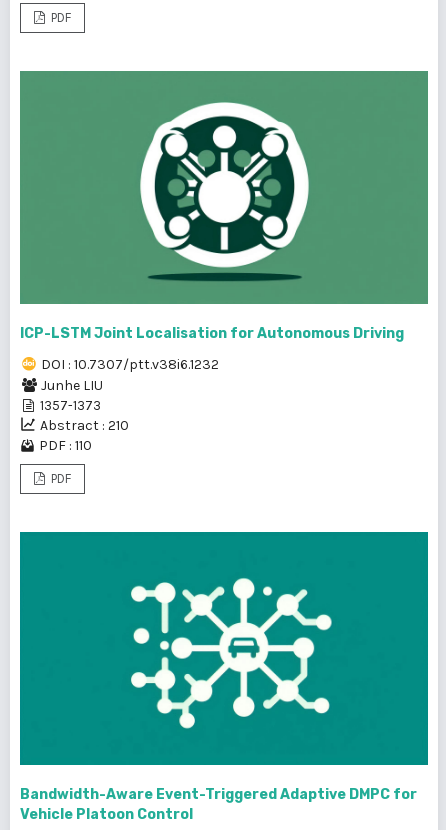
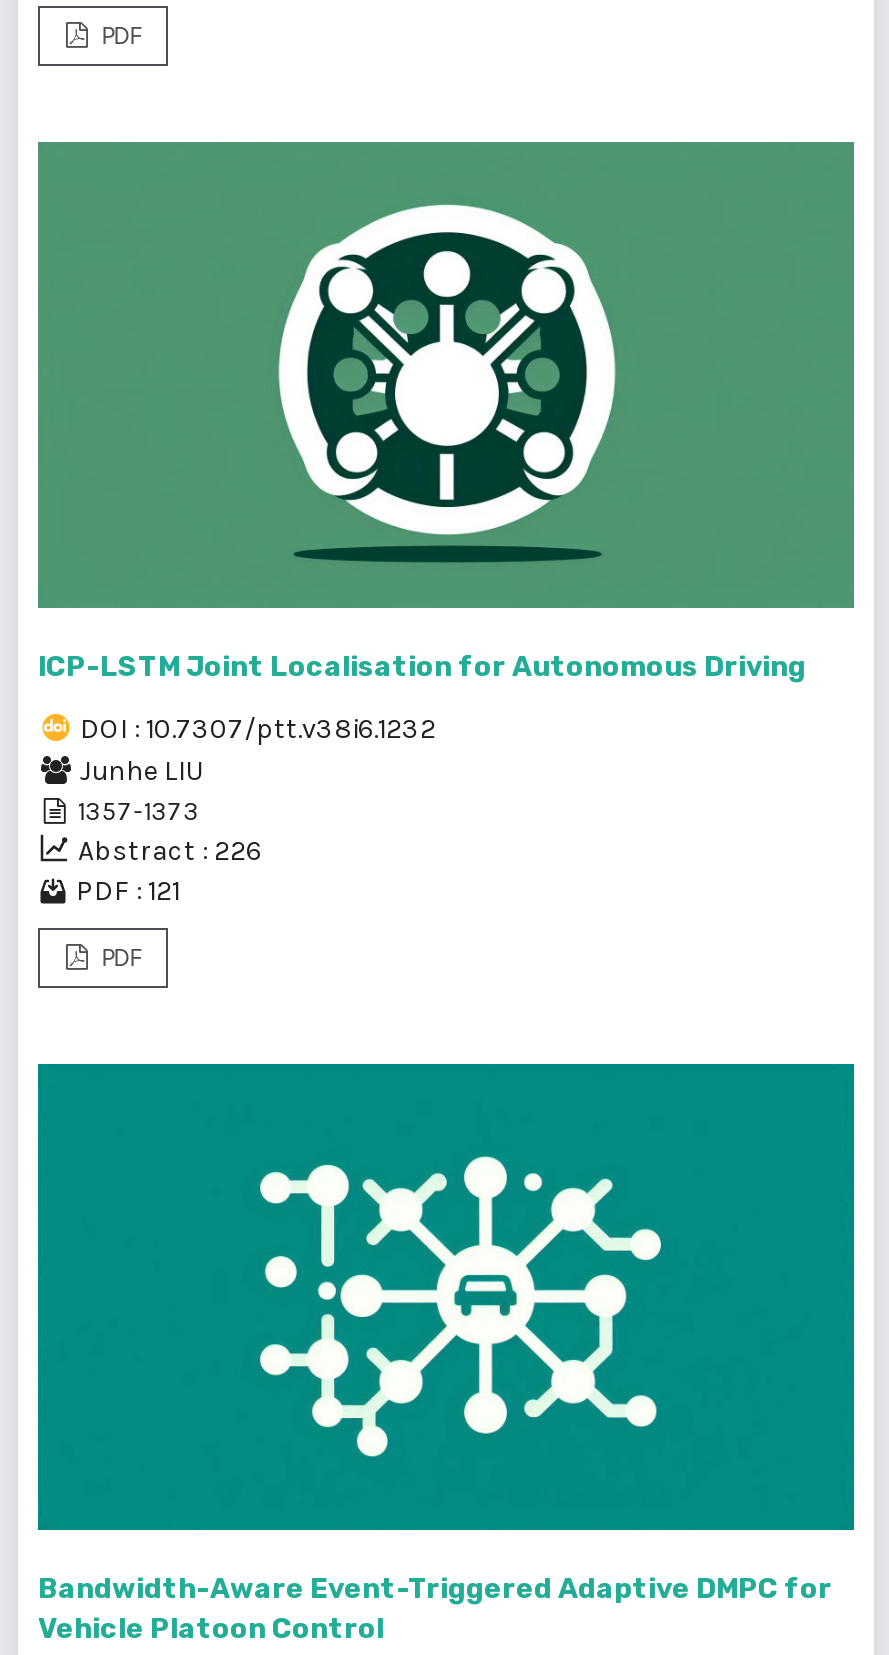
[40,417,129,434] Abstract : 210 -> [78,833,262,867] Abstract : 226
[39,437,92,454] PDF : 110 -> [76,873,180,907] PDF : 121

